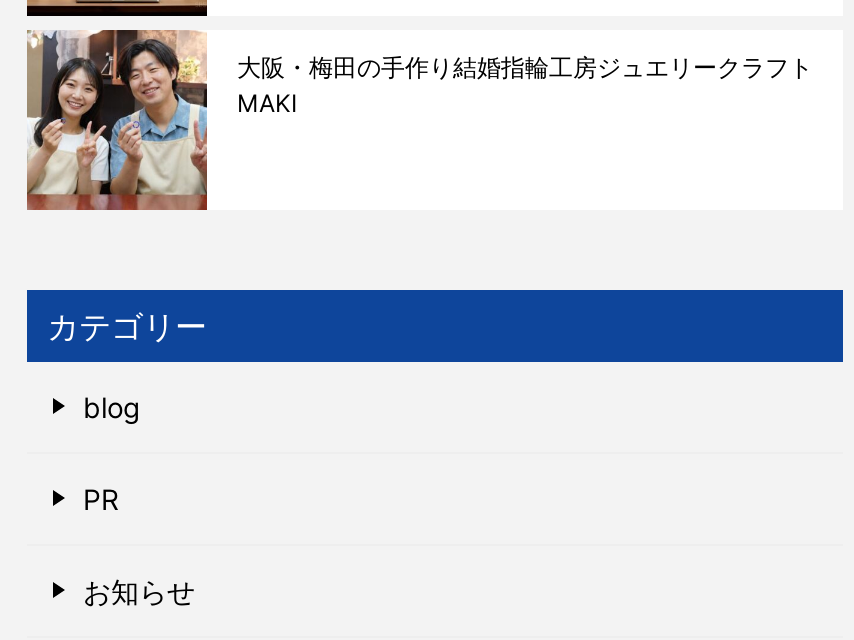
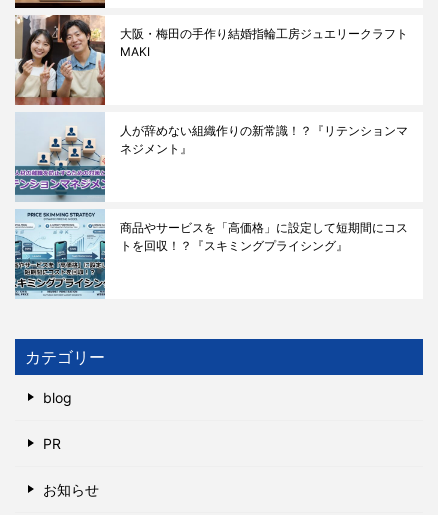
none -> [14,113,408,202] [image] | 人が辞めない組織作りの新常識！？『リテンションマ | ネジメント』
none -> [14,209,408,299] [image] | 商品やサービスを「高価格」に設定して短期間にコス | トを回収！？『スキミングプライシング』

